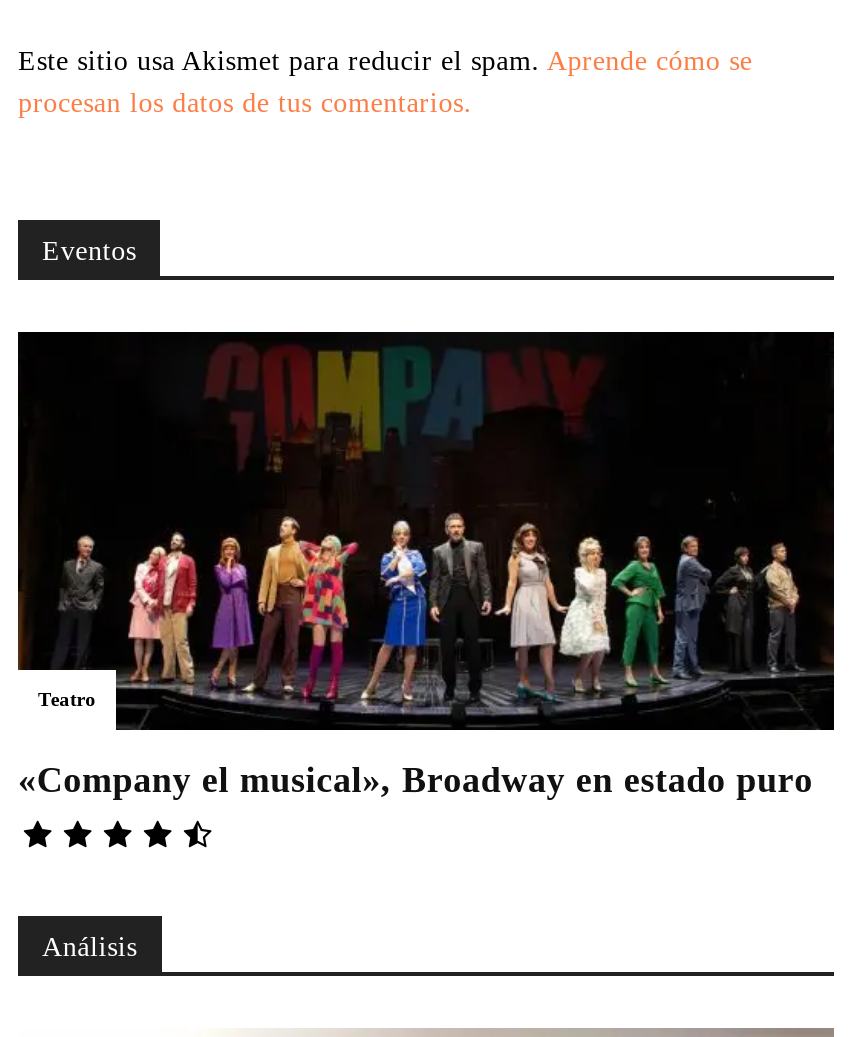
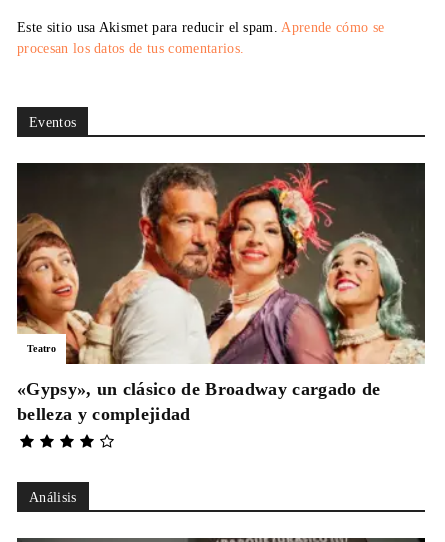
[16,330,836,801] [image] | «Company el musical», Broadway en estado puro -> [16,162,426,424] [image] | «Gypsy», un clásico de Broadway cargado de | belleza y complejidad

